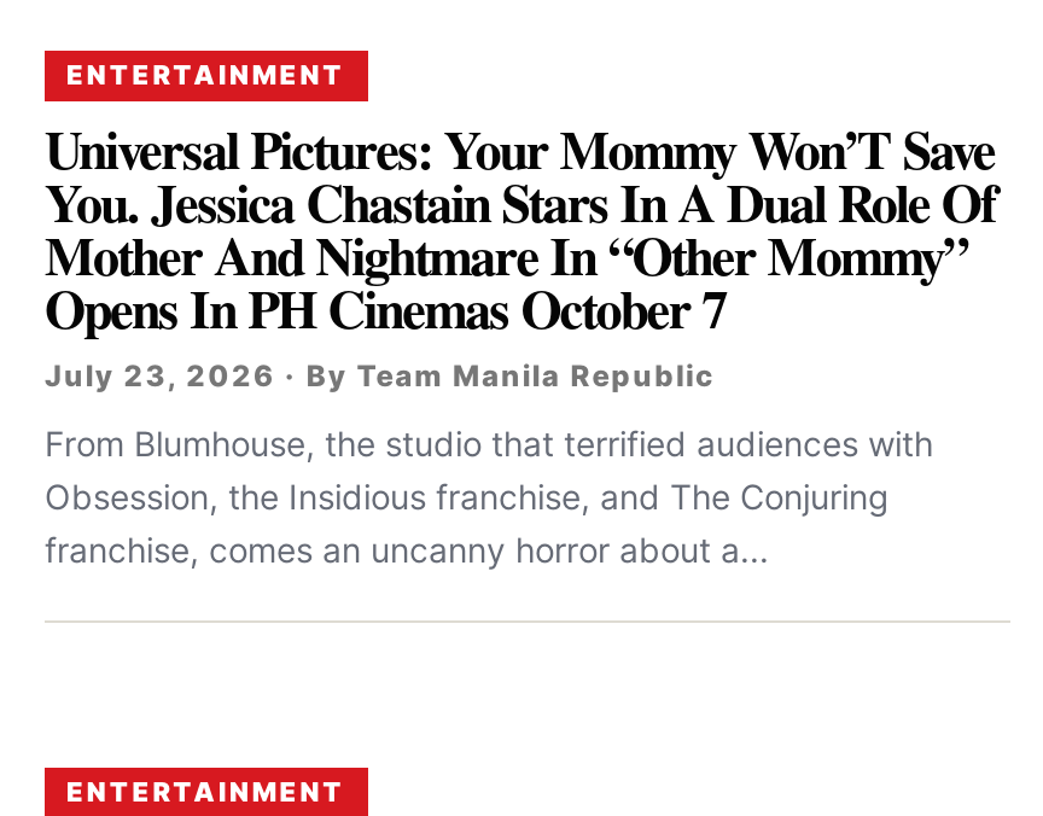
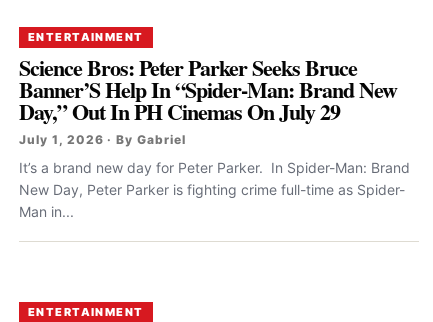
[45,108,995,393] Universal Pictures: Your Mommy Won’T Save | You. Jessica Chastain Stars In A Dual Role Of | Mother And Nightmare In “Other Mommy” | Opens In PH Cinemas October 7 | July 23, 2026 · By Team Manila Republic -> [19,51,397,147] Science Bros: Peter Parker Seeks Bruce | Banner’S Help In “Spider-Man: Brand New | Day,” Out In PH Cinemas On July 29 | July 1, 2026 · By Gabriel
[45,422,933,569] From Blumhouse, the studio that terrified audiences with | Obsession, the Insidious franchise, and The Conjuring | franchise, comes an uncanny horror about a... -> [19,159,410,220] It’s a brand new day for Peter Parker. In Spider-Man: Brand | New Day, Peter Parker is fighting crime full-time as Spider- | Man in...

